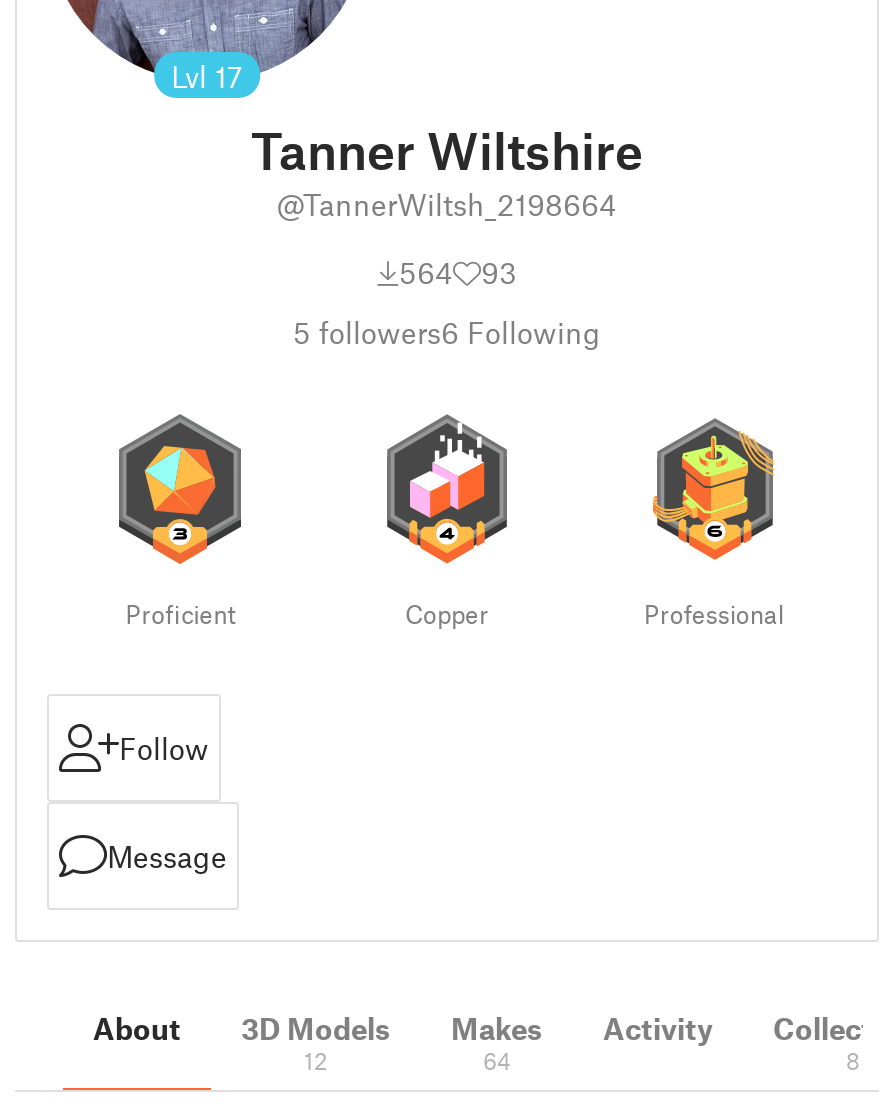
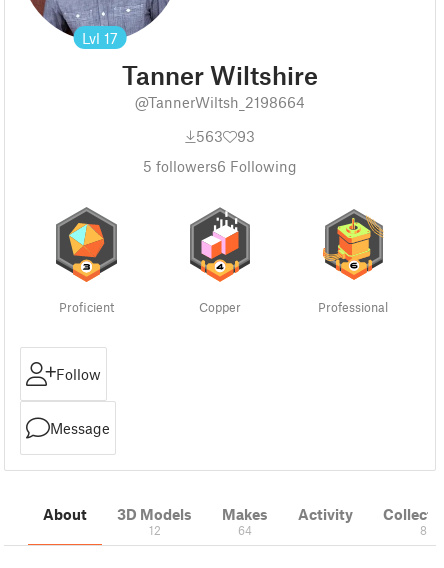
[399,254,517,290] 564 93 -> [196,127,255,145] 563 93

